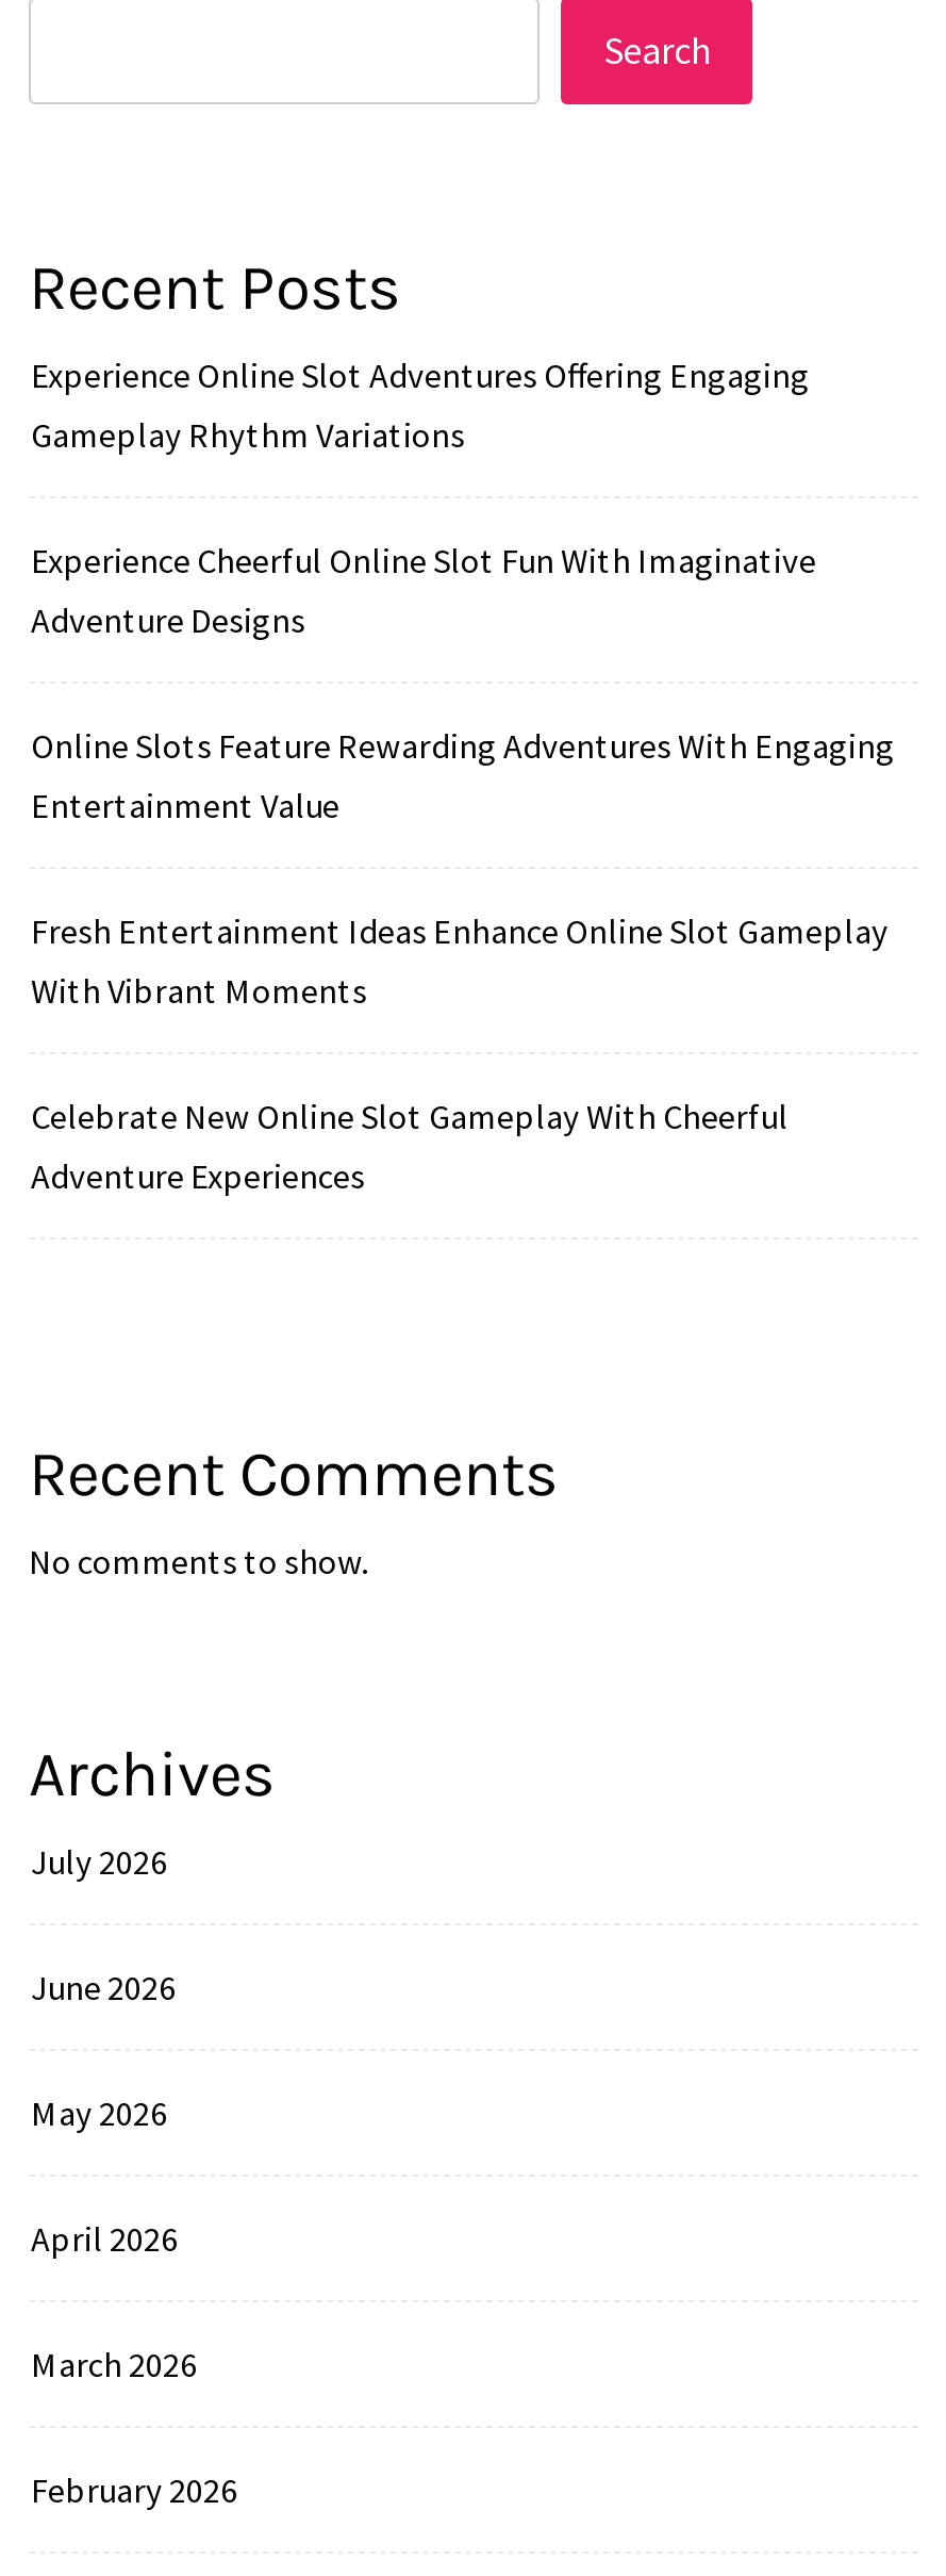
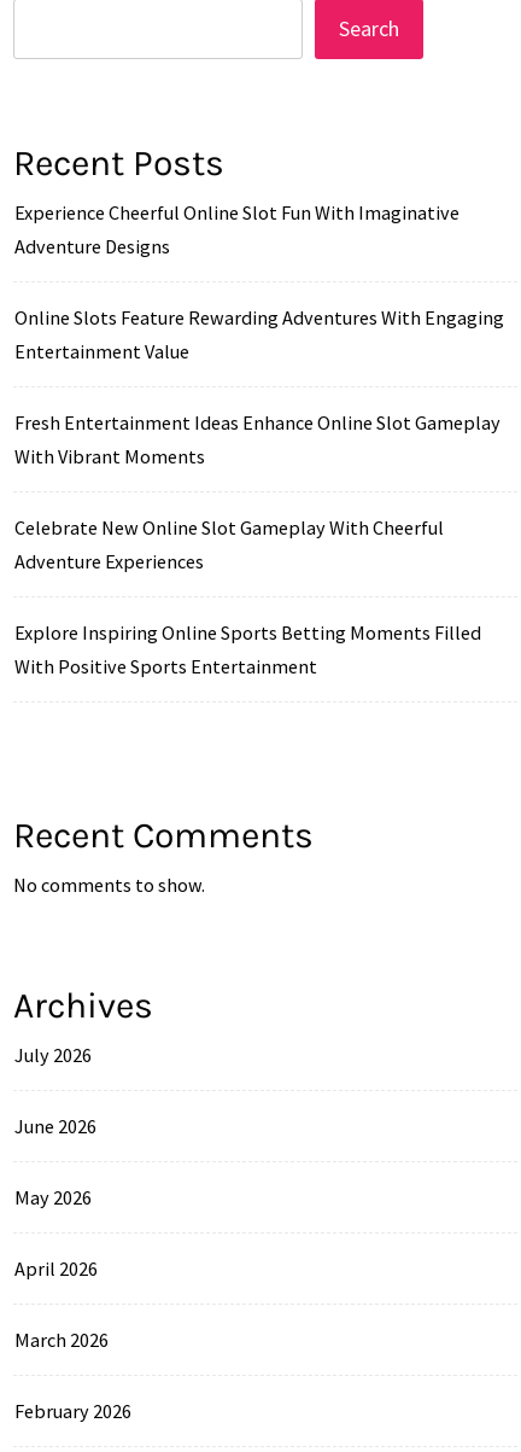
[31,354,810,456] Experience Online Slot Adventures Offering Engaging | Gameplay Rhythm Variations -> none
moved [31,539,895,1197] -> [14,201,504,574]: Experience Cheerful Online Slot Fun With Imaginative | Adventure Designs | Online Slots Feature Rewarding Adventures With Engaging | Entertainment Value | Fresh Entertainment Ideas Enhance Online Slot Gameplay | With Vibrant Moments | Celebrate New Online Slot Gameplay With Cheerful | Adventure Experiences
none -> [14,621,481,679] Explore Inspiring Online Sports Betting Moments Filled | With Positive Sports Entertainment

